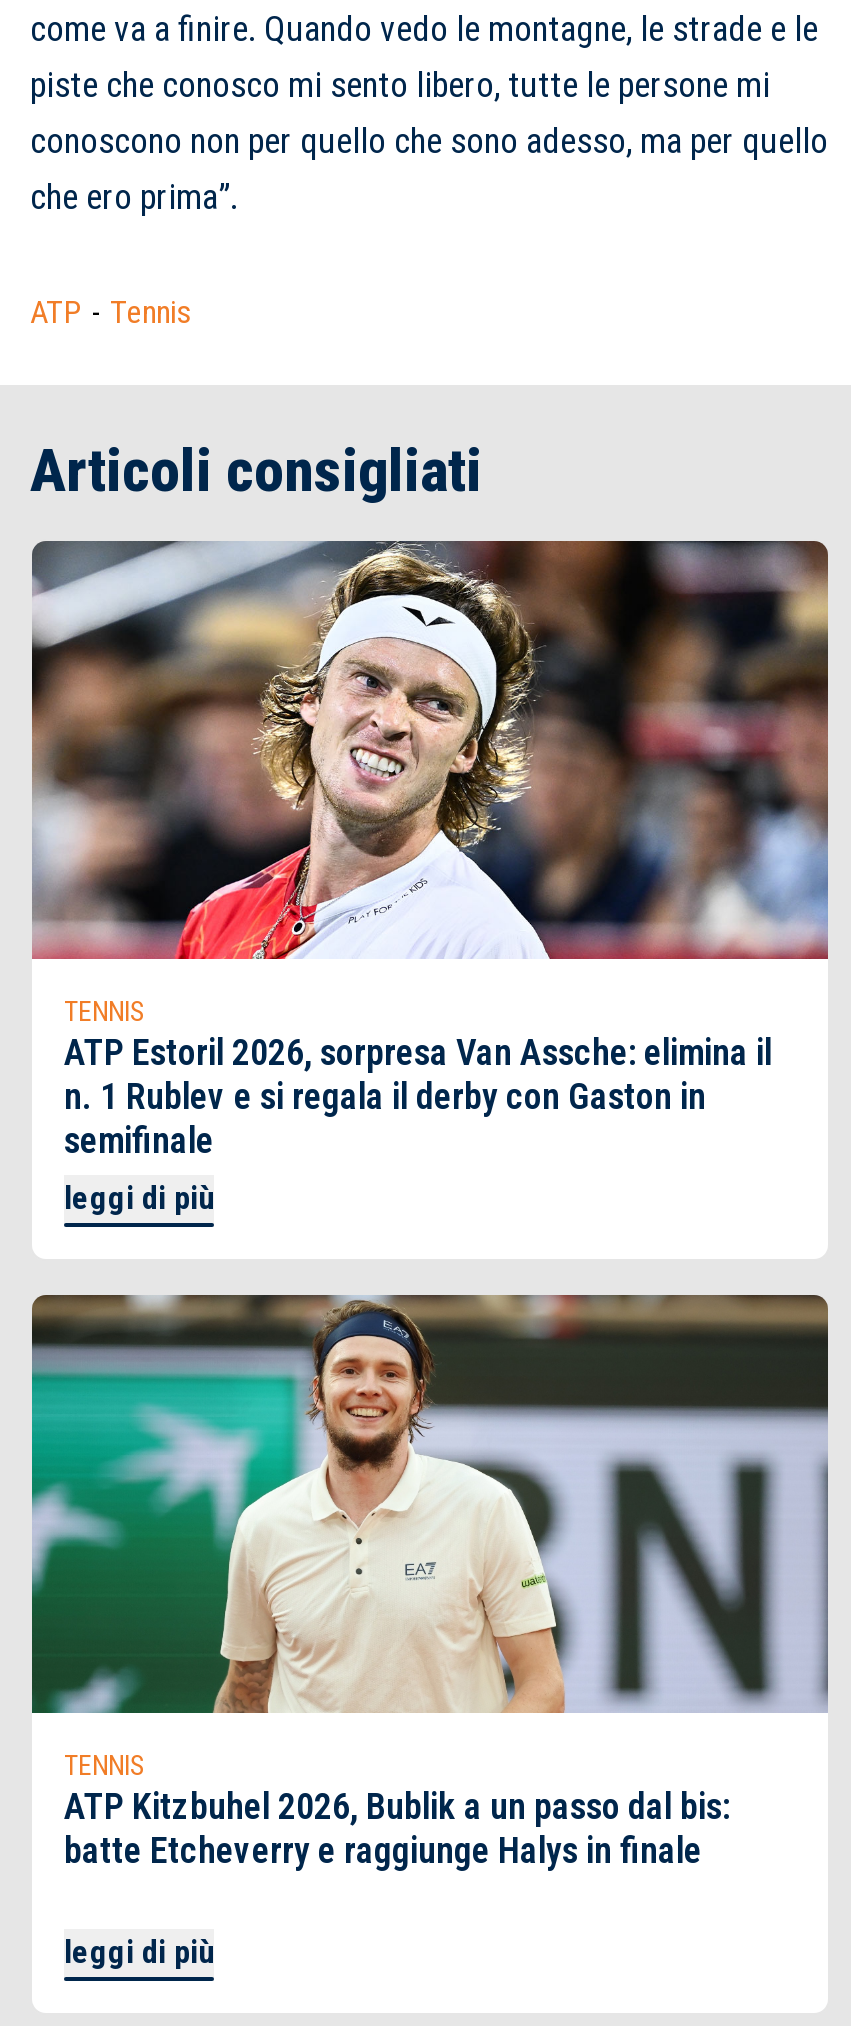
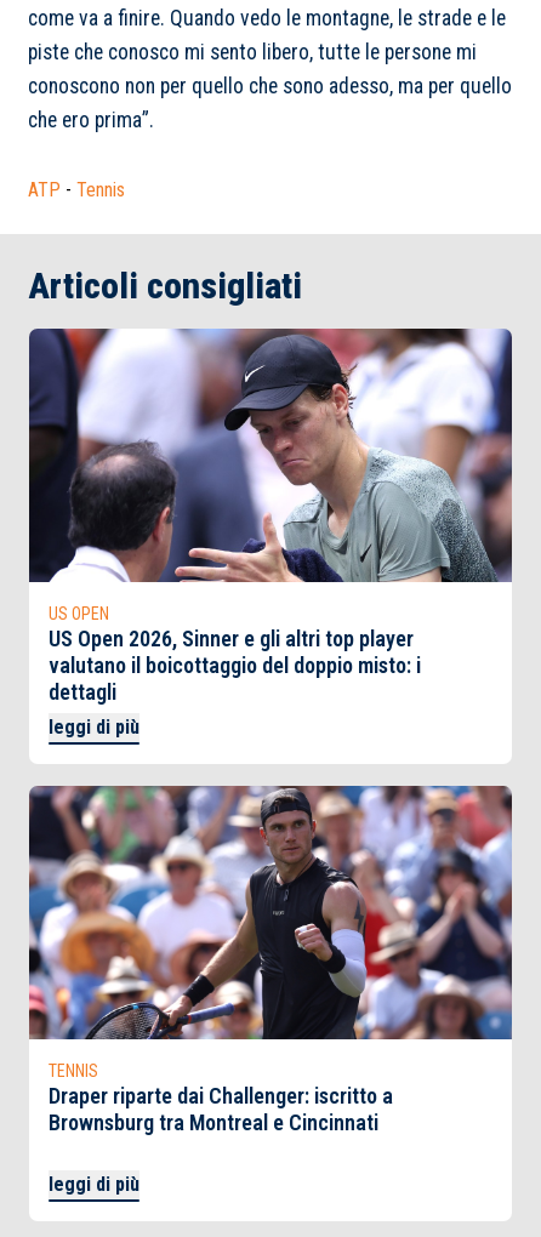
[30,539,830,1161] [image] | TENNIS | ATP Estoril 2026, sorpresa Van Assche: elimina il | n. 1 Rublev e si regala il derby con Gaston in | semifinale -> [28,327,513,704] [image] | US OPEN | US Open 2026, Sinner e gli altri top player | valutano il boicottaggio del doppio misto: i | dettagli
[30,1293,830,1871] [image] | ATP Kitzbuhel 2026, Bublik a un passo dal bis: | batte Etcheverry e raggiunge Halys in finale -> [28,785,513,1135] [image] | Draper riparte dai Challenger: iscritto a | Brownsburg tra Montreal e Cincinnati

